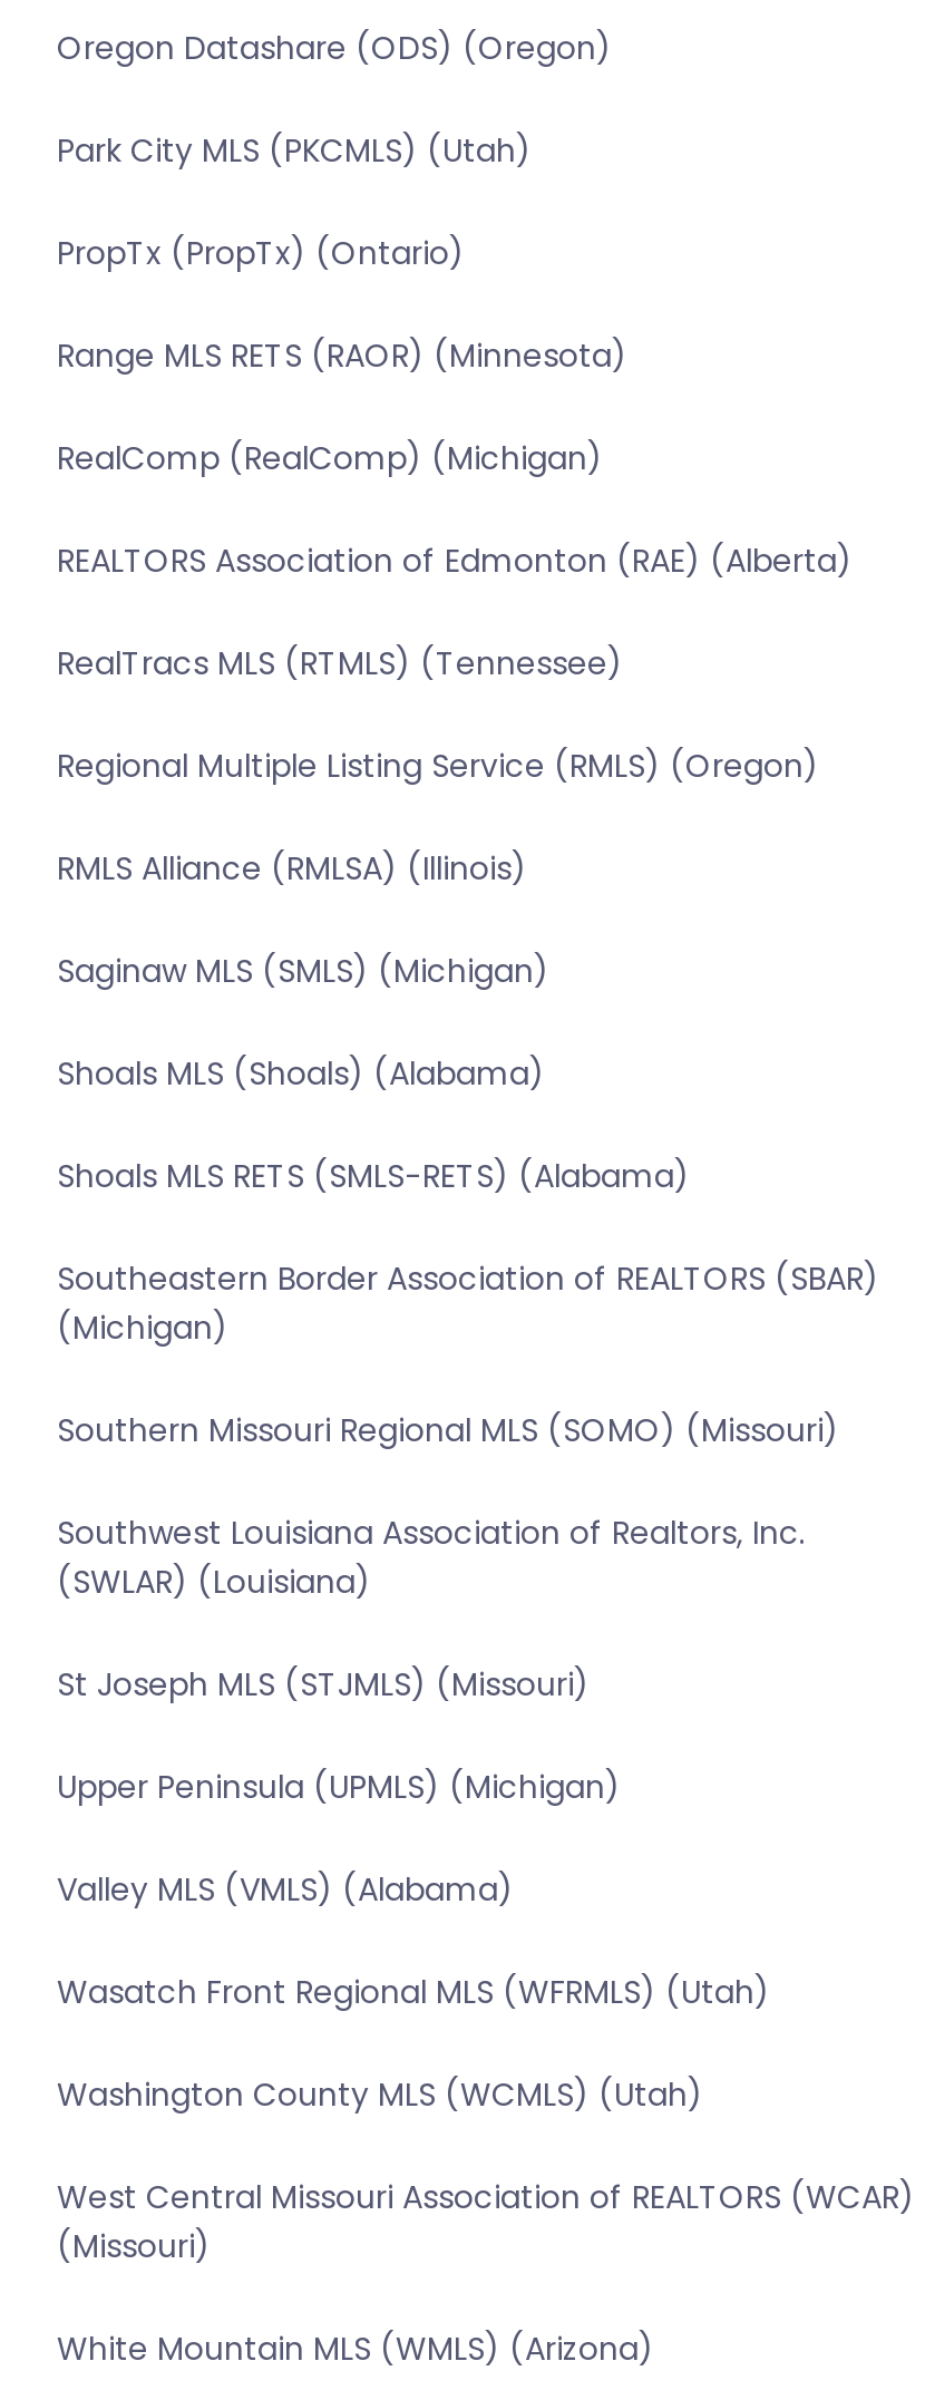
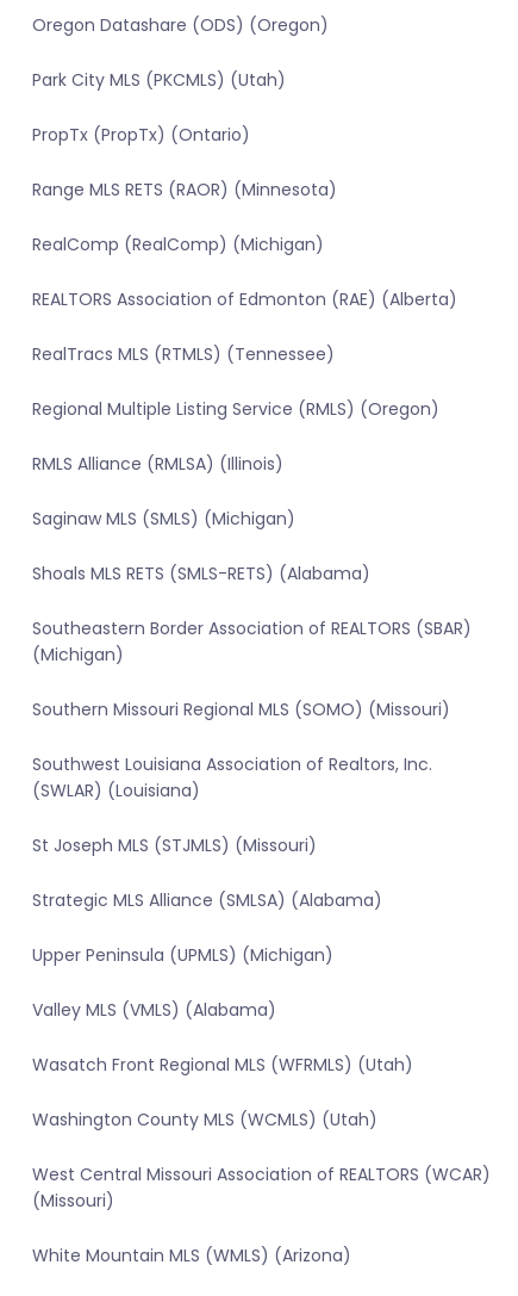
[57,1051,545,1096] Shoals MLS (Shoals) (Alabama) -> none
moved [57,1154,879,1707] -> [32,562,472,857]: Shoals MLS RETS (SMLS-RETS) (Alabama) | Southeastern Border Association of REALTORS (SBAR) | (Michigan) | Southern Missouri Regional MLS (SOMO) (Missouri) | Southwest Louisiana Association of Realtors, Inc. | (SWLAR) (Louisiana) | St Joseph MLS (STJMLS) (Missouri)
none -> [32,888,382,912] Strategic MLS Alliance (SMLSA) (Alabama)

